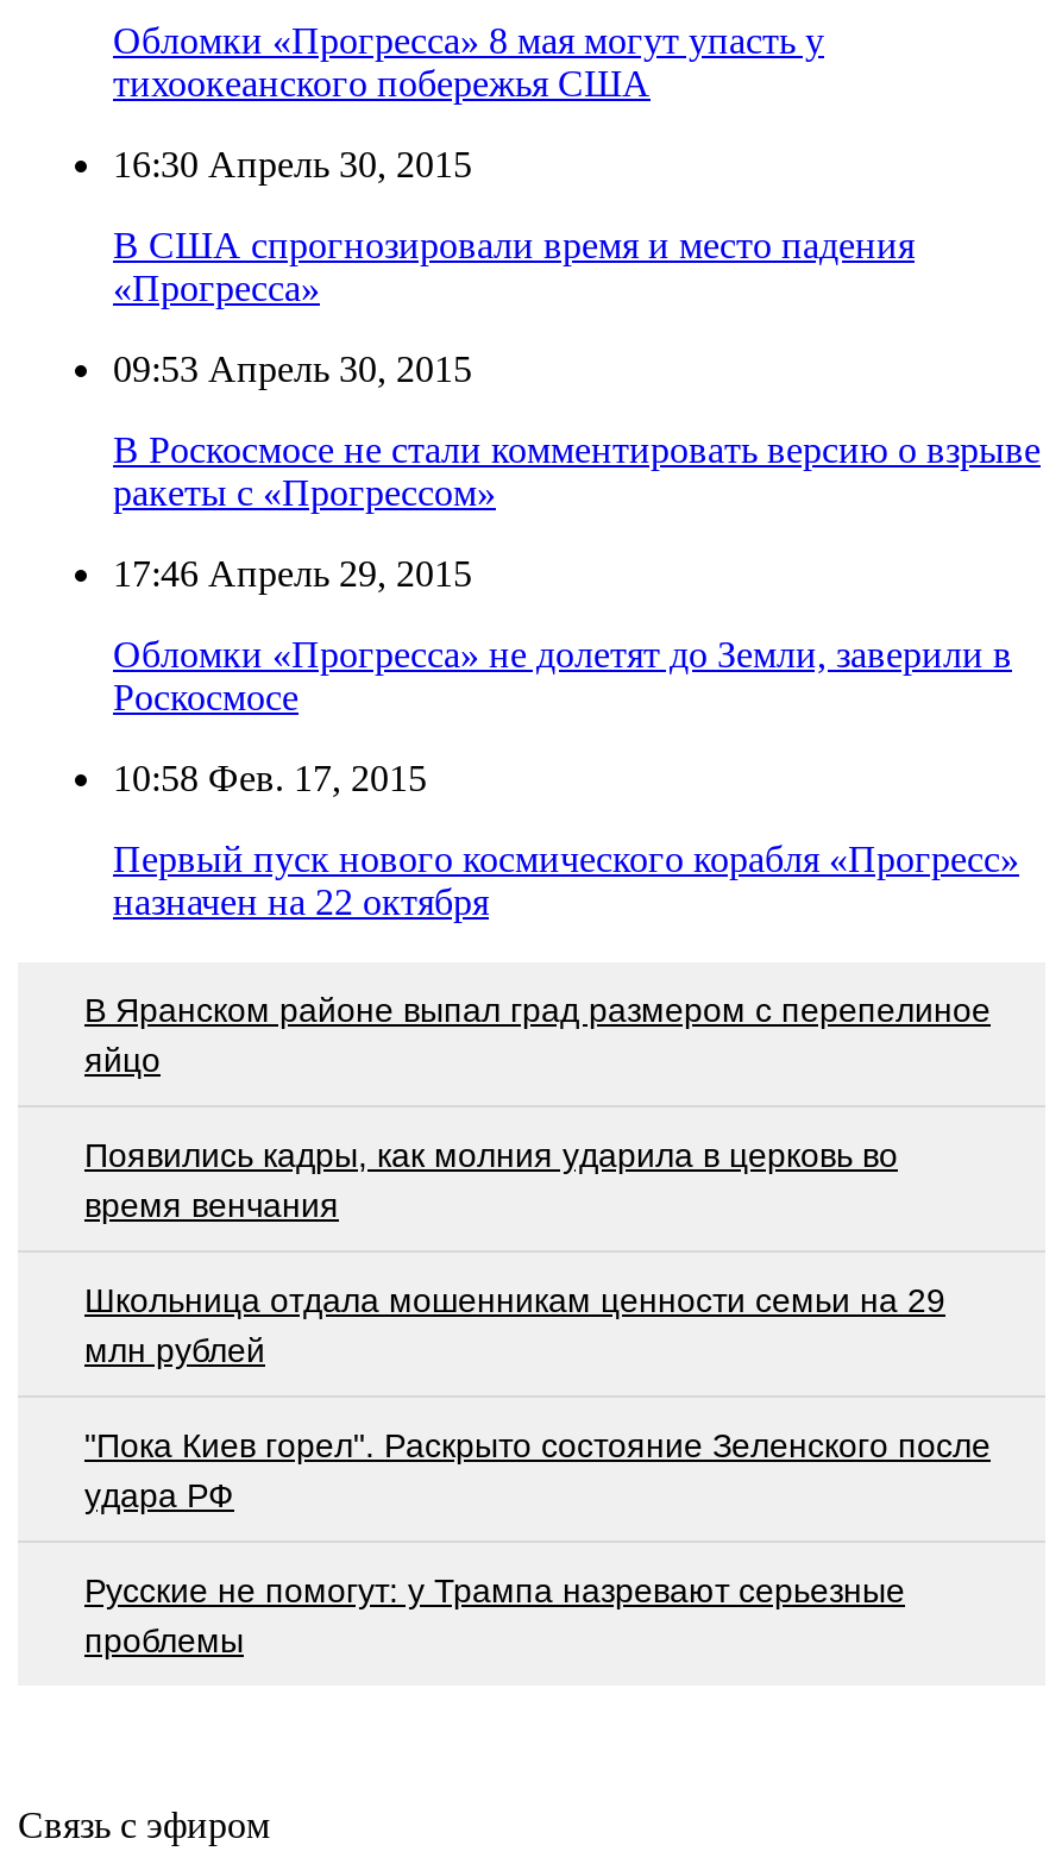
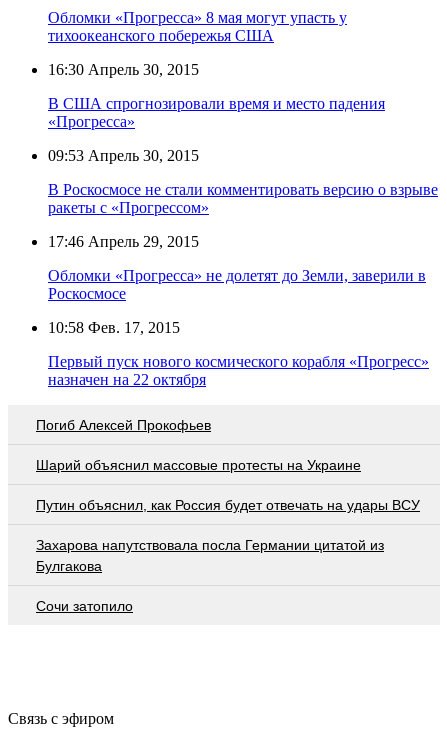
[84,990,991,1078] В Яранском районе выпал град размером с перепелиное | яйцо -> [36,417,211,433] Погиб Алексей Прокофьев
[84,1135,898,1223] Появились кадры, как молния ударила в церковь во | время венчания -> [36,457,361,473] Шарий объяснил массовые протесты на Украине
[84,1280,945,1368] Школьница отдала мошенникам ценности семьи на 29 | млн рублей -> [36,497,420,513] Путин объяснил, как Россия будет отвечать на удары ВСУ
[84,1425,991,1513] "Пока Киев горел". Раскрыто состояние Зеленского после | удара РФ -> [36,537,384,574] Захарова напутствовала посла Германии цитатой из | Булгакова
[84,1570,905,1658] Русские не помогут: у Трампа назревают серьезные | проблемы -> [36,598,133,614] Сочи затопило

